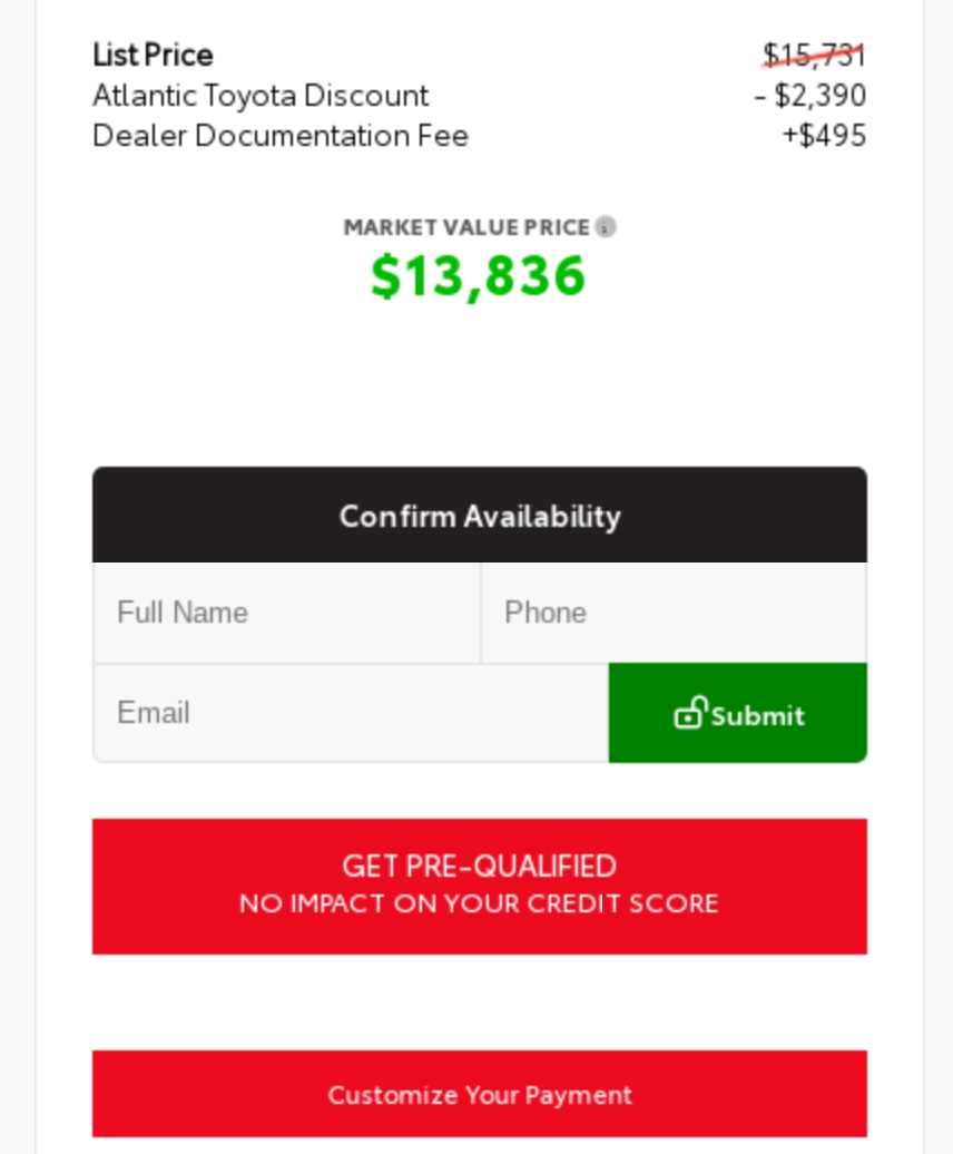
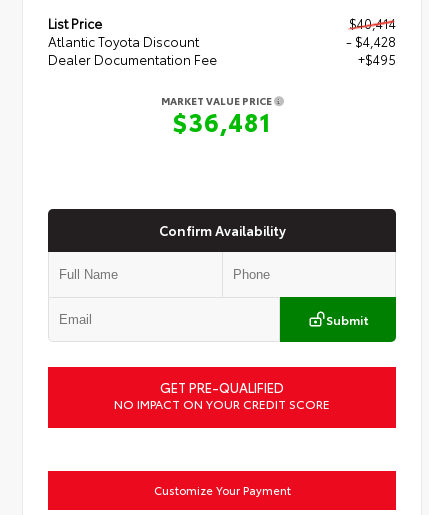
[763,32,867,72] $15,731 -> [349,14,396,32] $40,414
[754,72,867,112] - $2,390 -> [346,32,396,50] - $4,428
[371,231,589,307] $13,836 -> [173,104,271,138] $36,481

